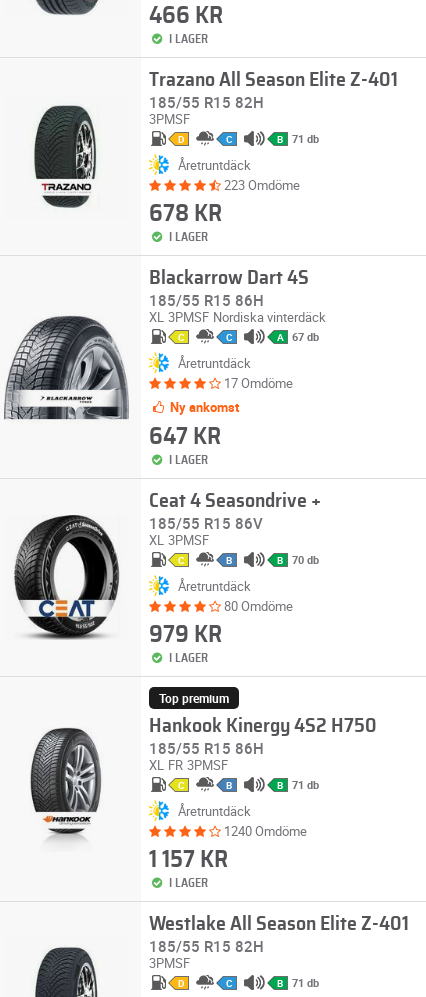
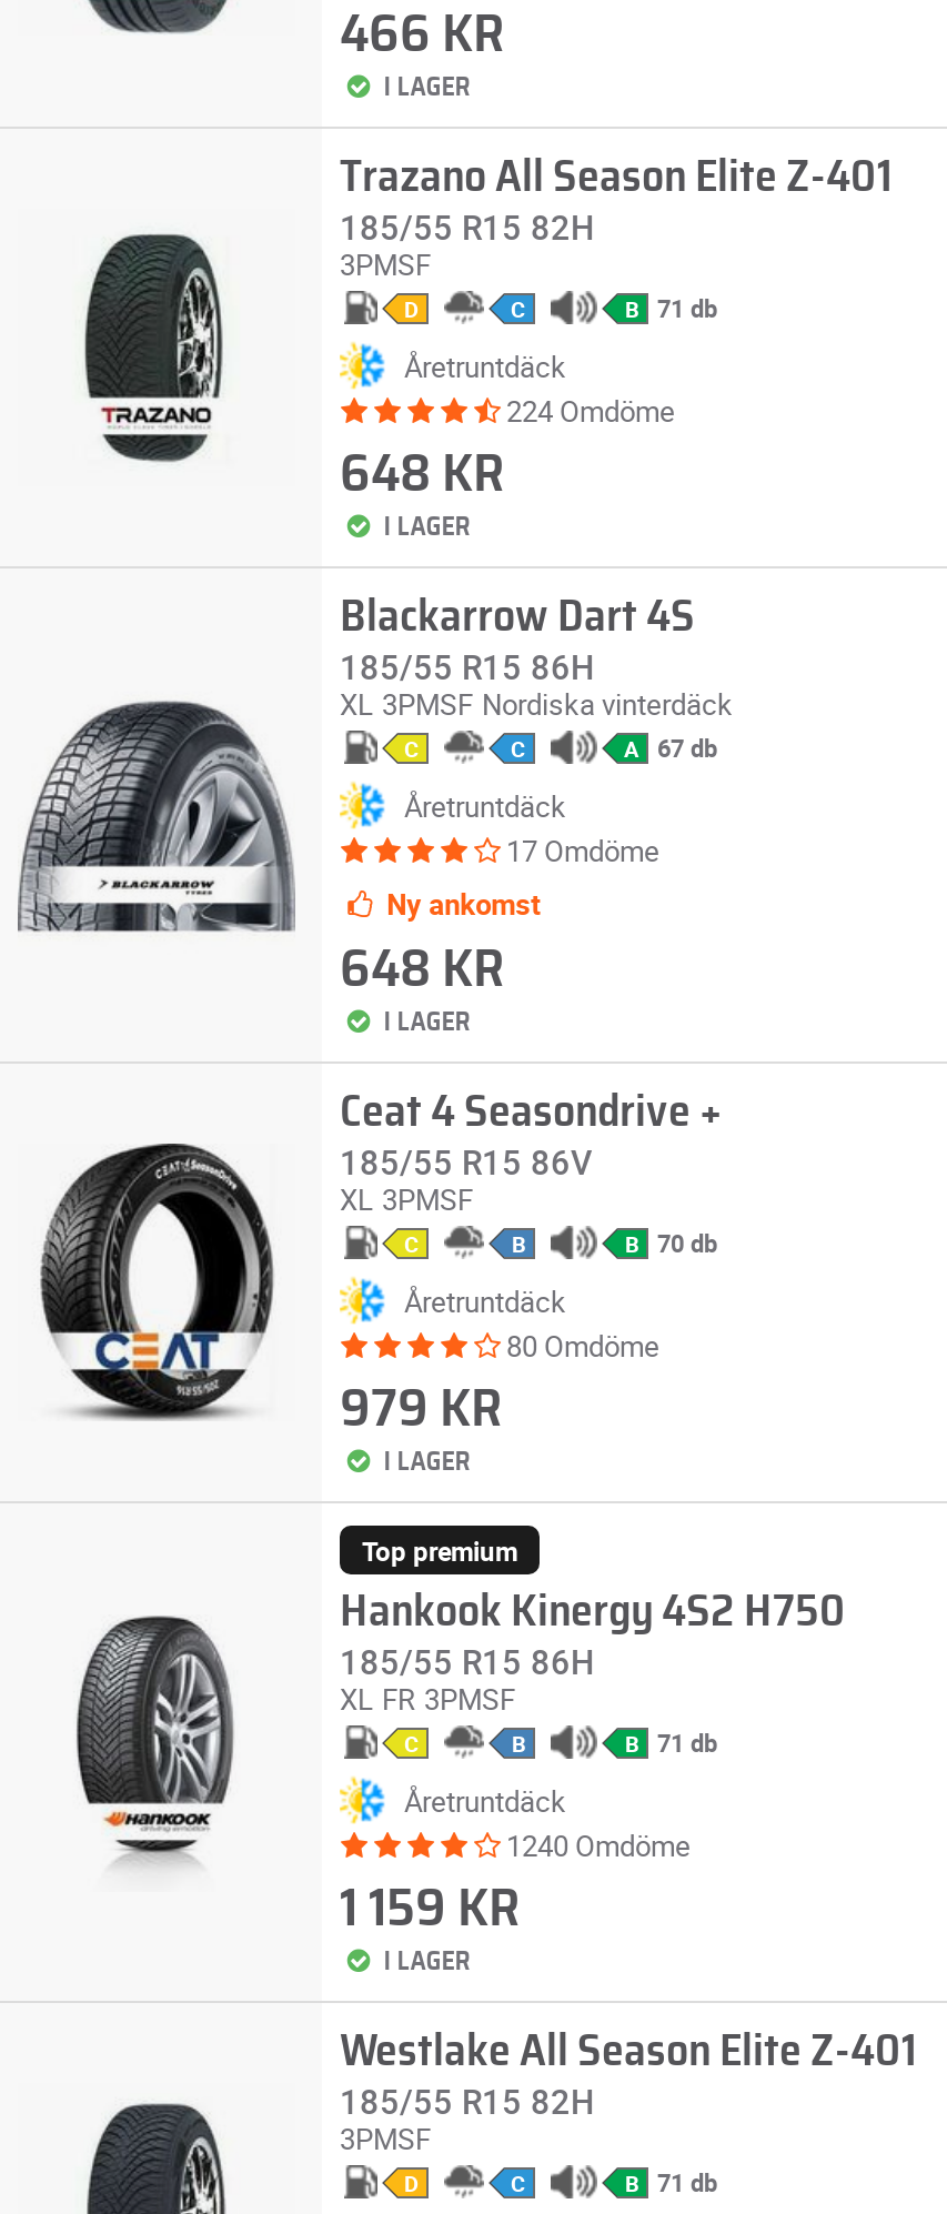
[224,176,300,194] 223 Omdöme -> [506,391,675,431] 224 Omdöme
[149,202,222,226] 678 KR -> [340,449,504,502] 648 KR
[149,425,221,449] 647 KR -> [340,944,504,997] 648 KR
[149,848,228,872] 1 157 KR -> [340,1883,520,1936] 1 159 KR

